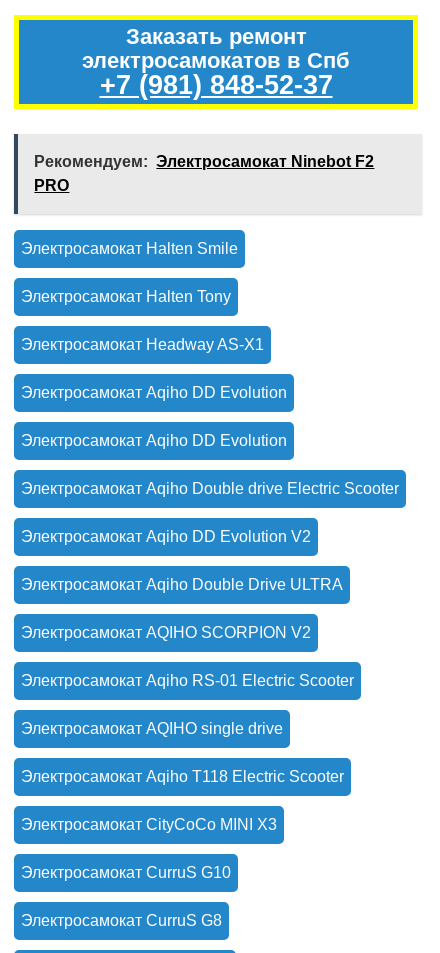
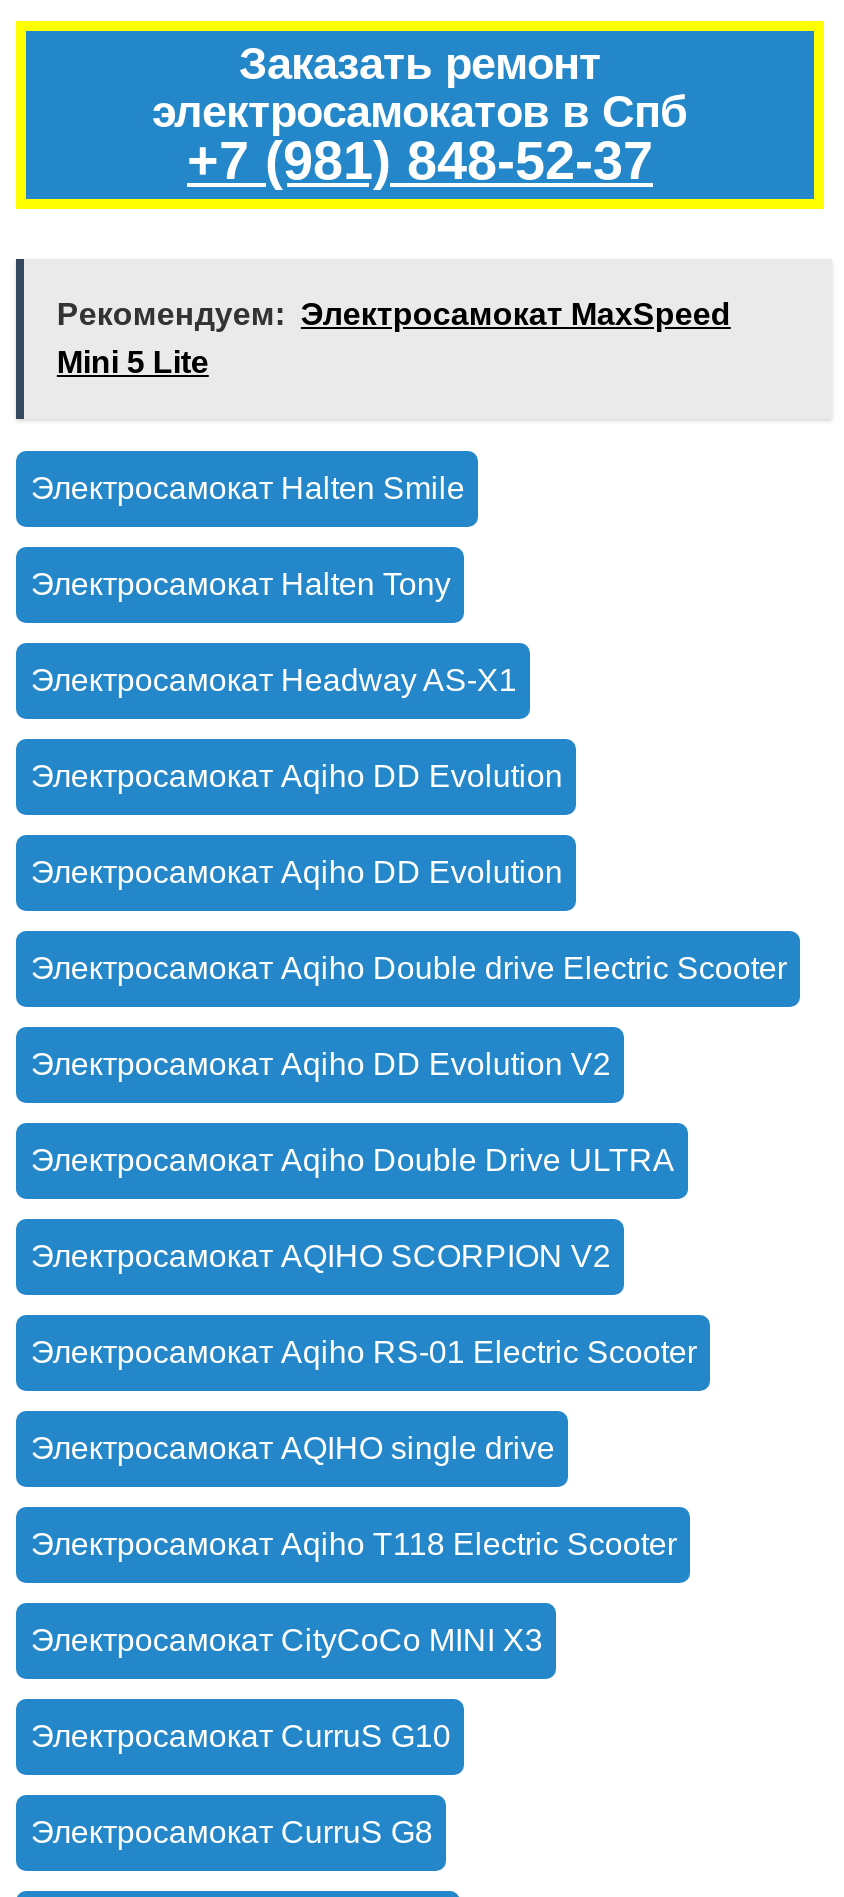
[34,153,374,194] Рекомендуем: Электросамокат Ninebot F2 | PRO -> [57,298,731,380] Рекомендуем: Электросамокат MaxSpeed | Mini 5 Lite

